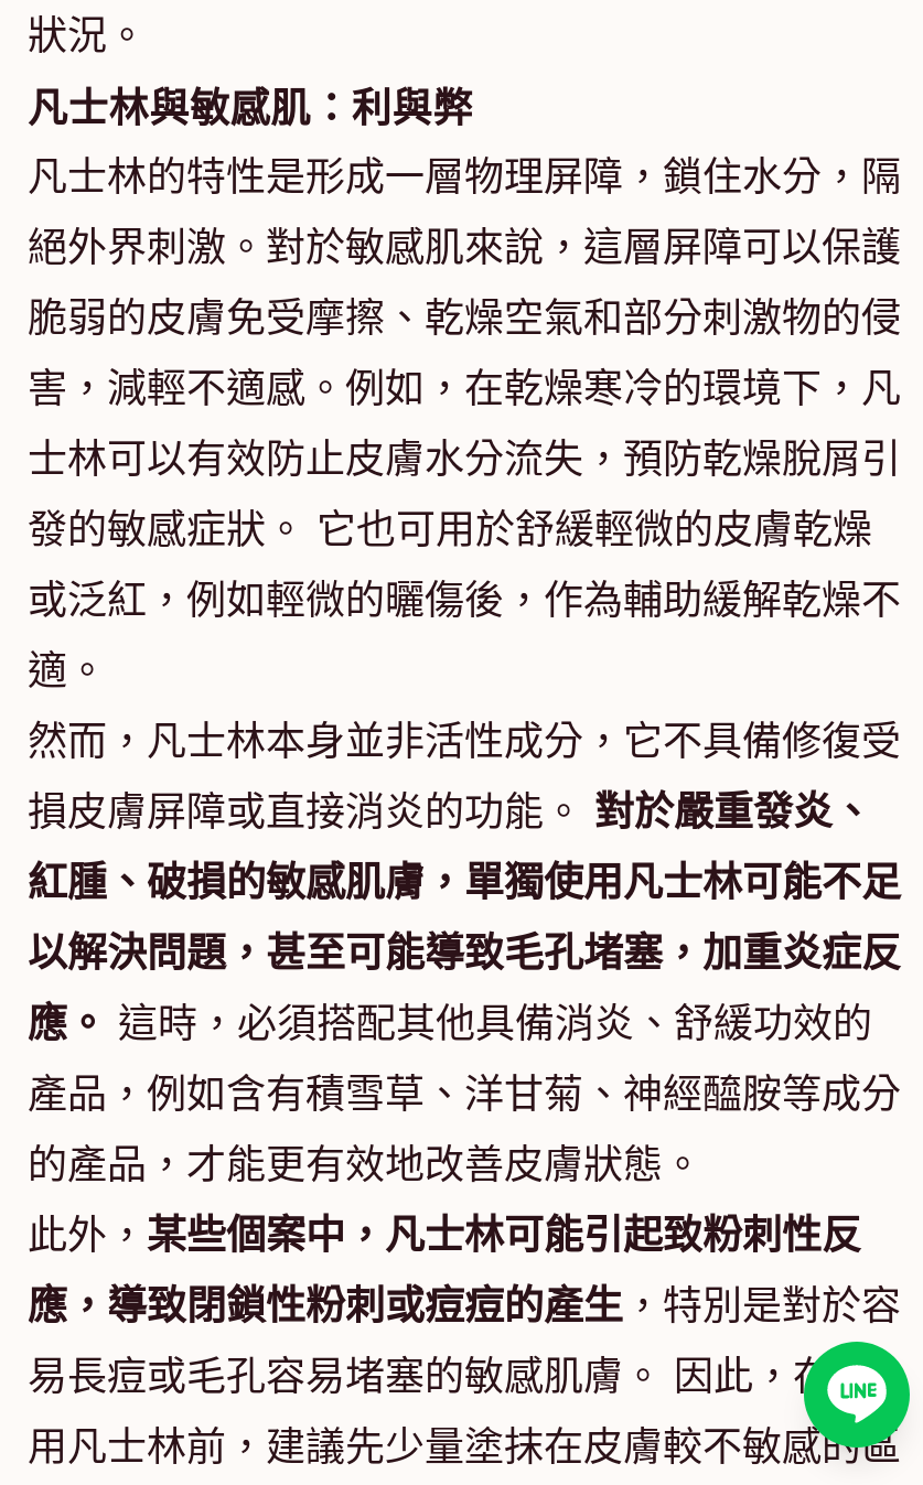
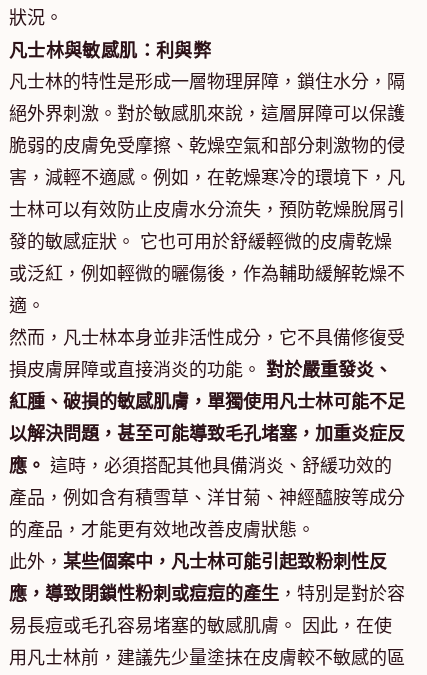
[804,1339,912,1417] [image] -> [362,610,409,644] [image]

